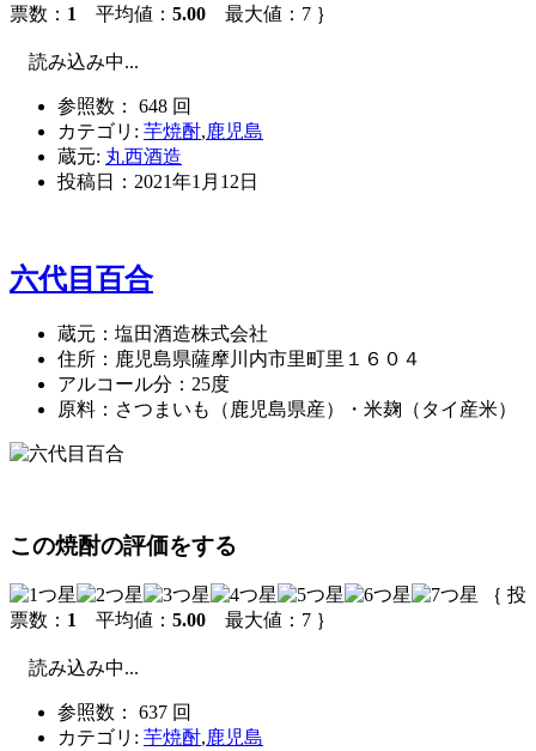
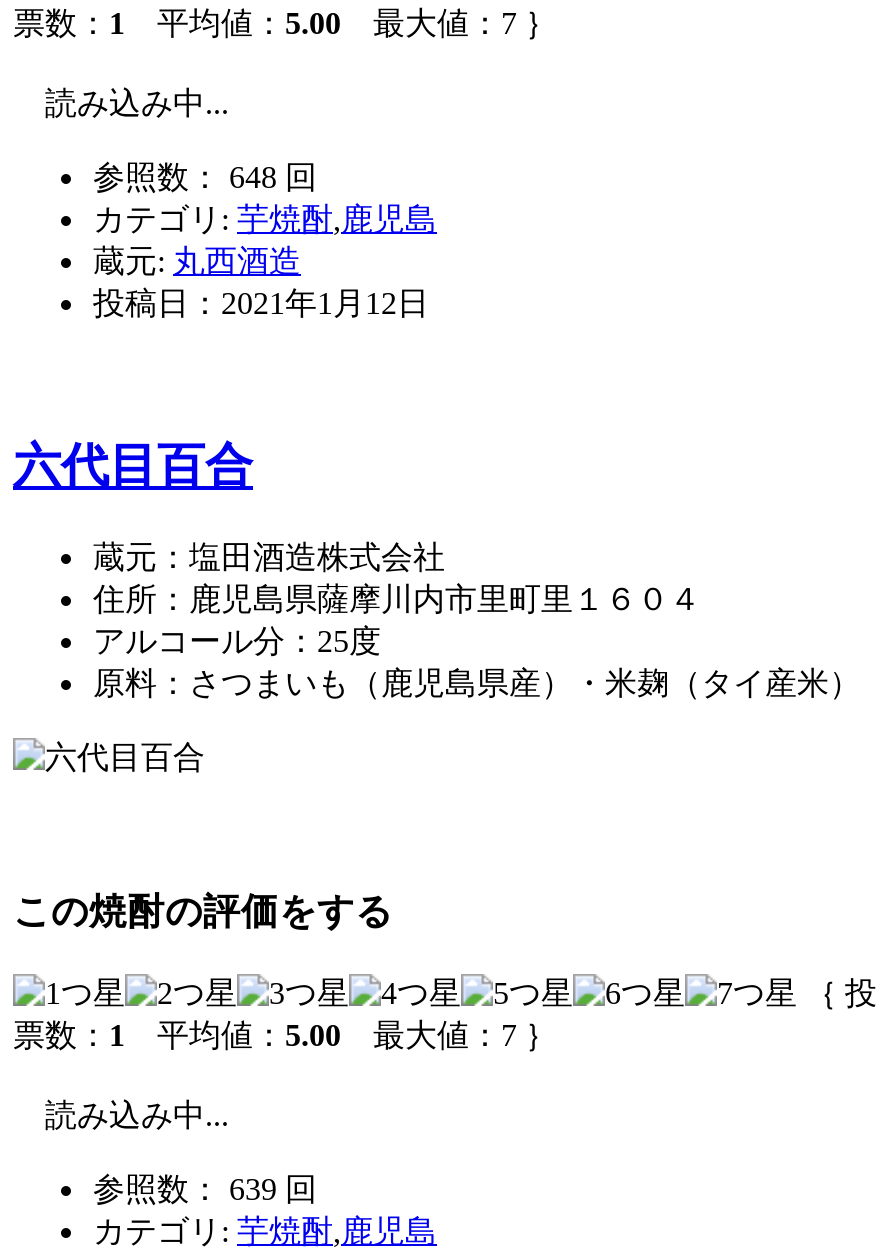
[57,702,191,723] 参照数： 637 回 -> [93,1173,317,1207] 参照数： 639 回

